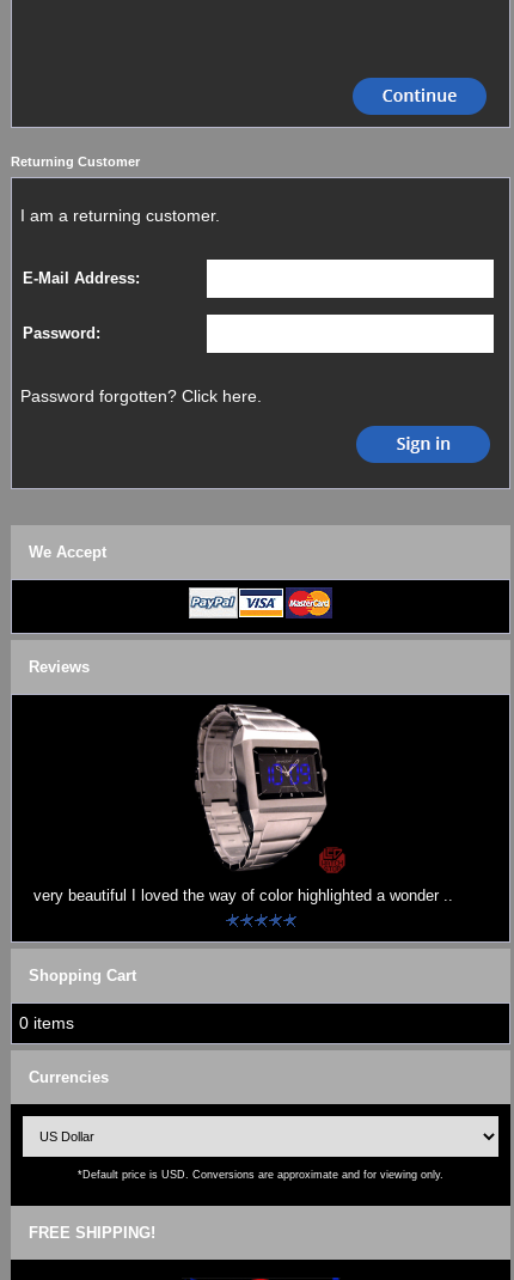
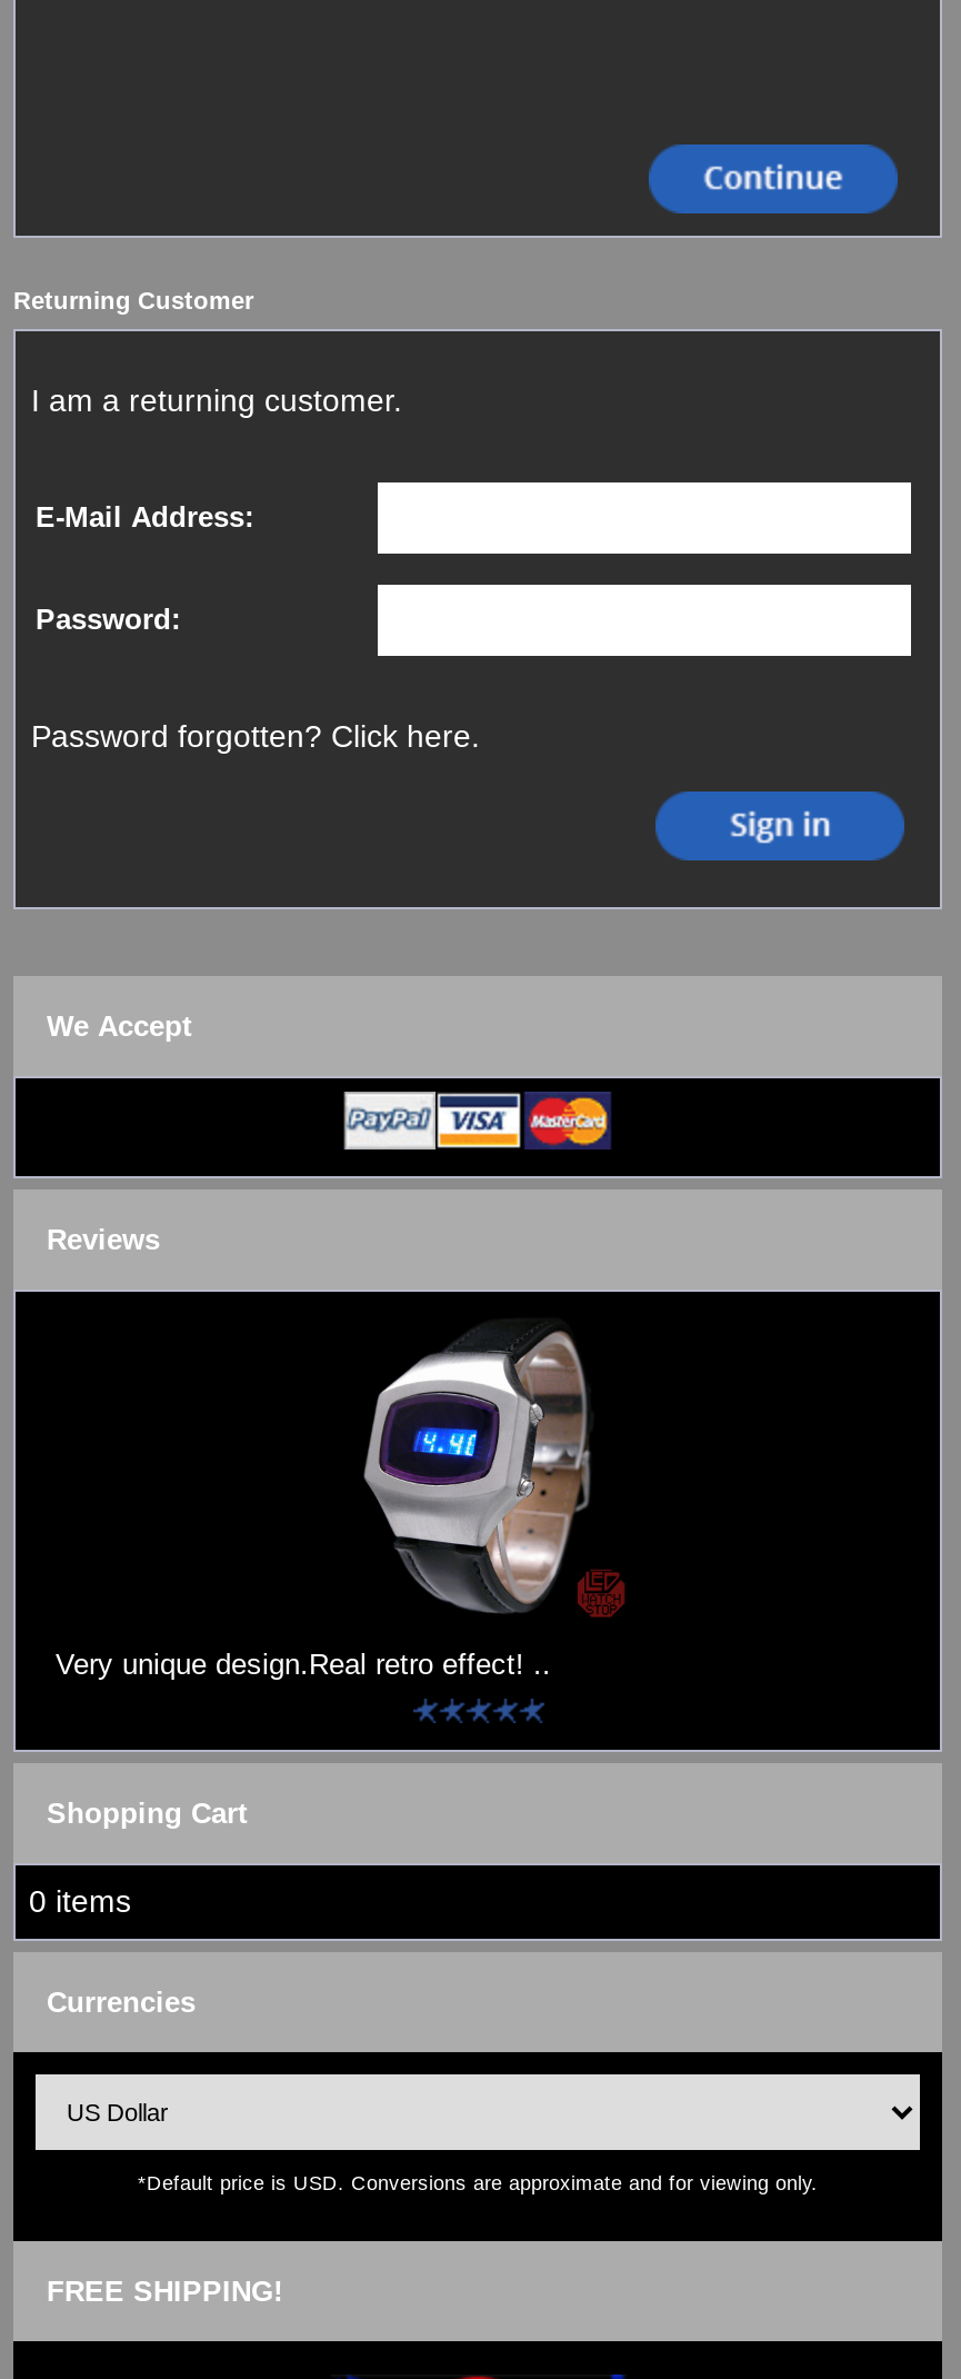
[33,703,453,904] [image] | very beautiful I loved the way of color highlighted a wonder .. -> [56,1310,633,1680] [image] | Very unique design.Real retro effect! ..

